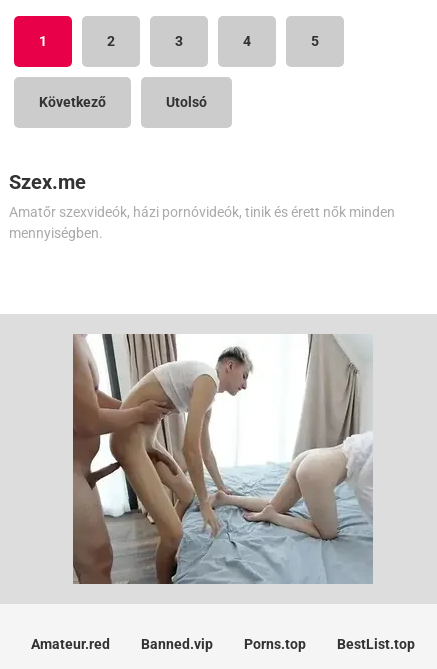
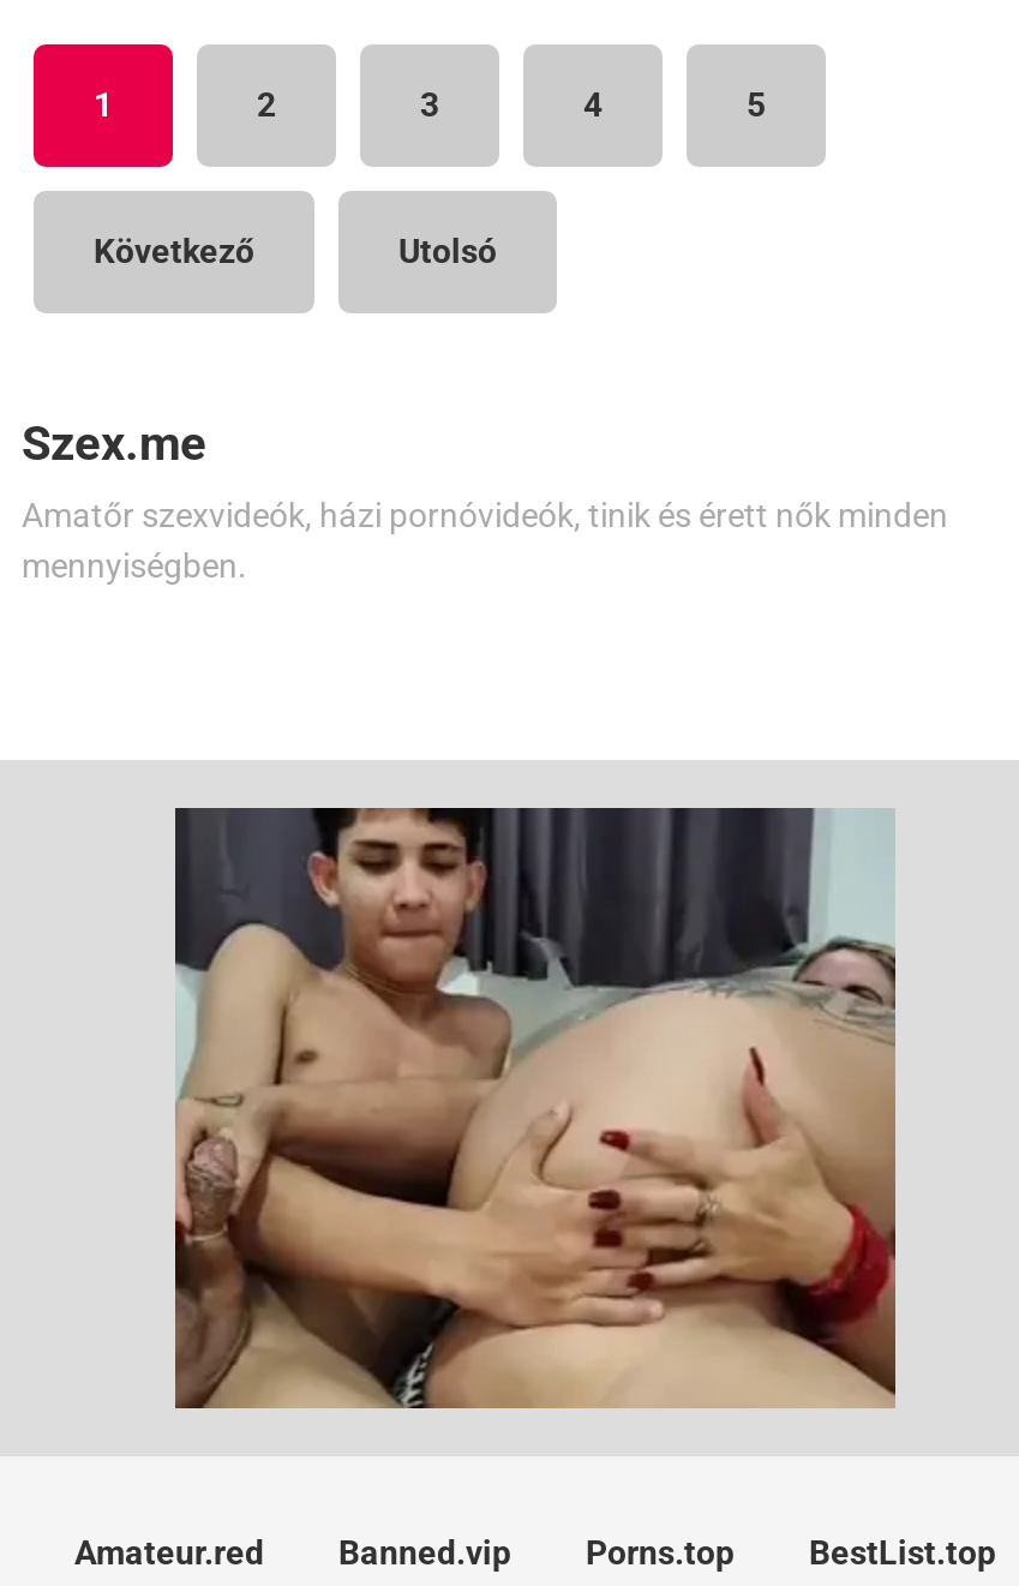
[72,333,373,584] [image] -> [175,806,898,1408] [image]

